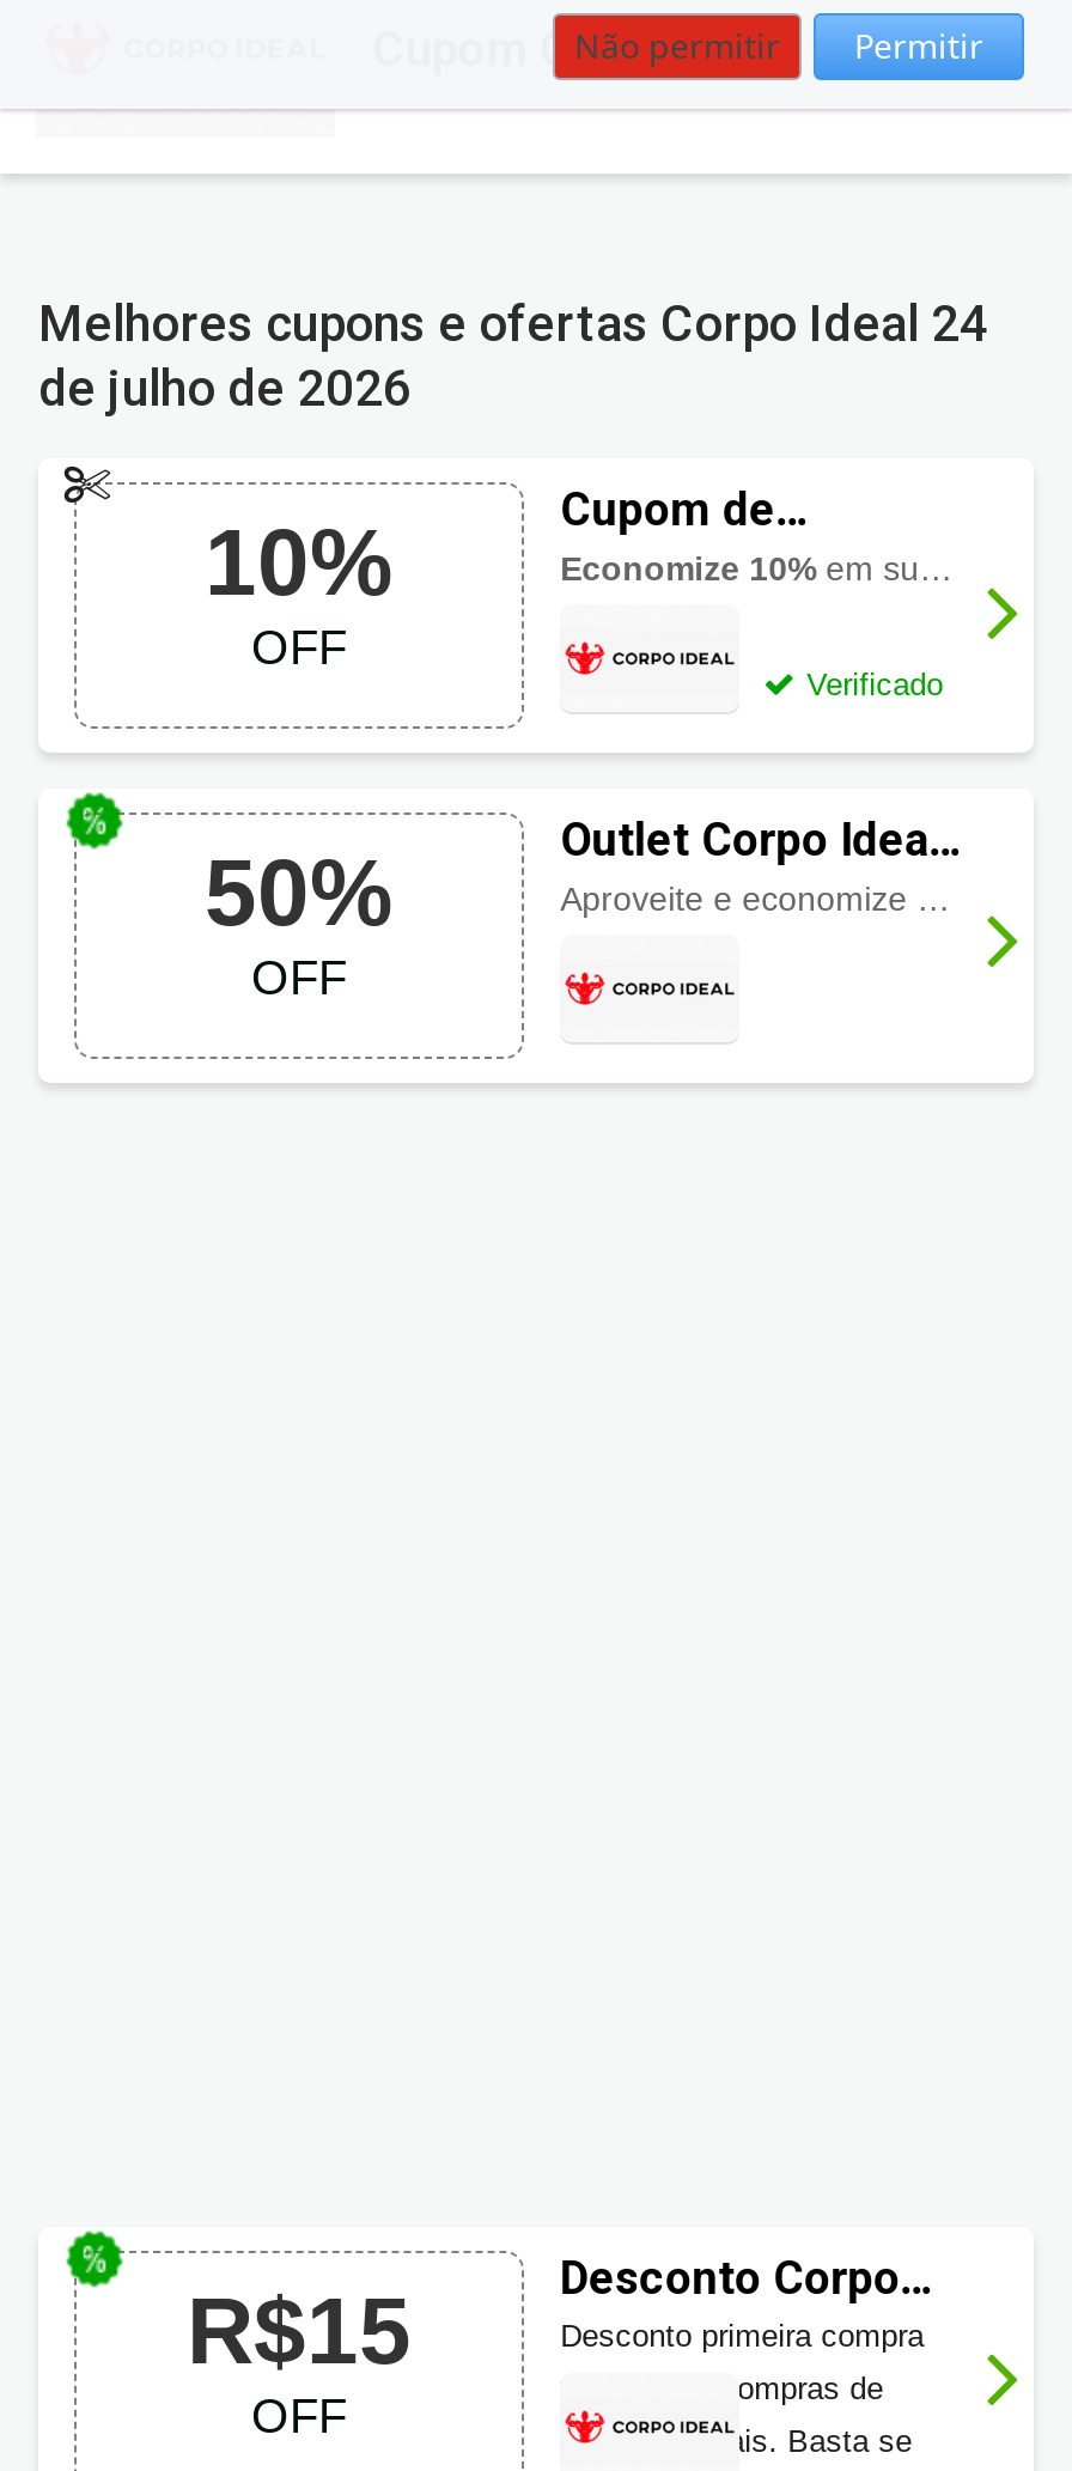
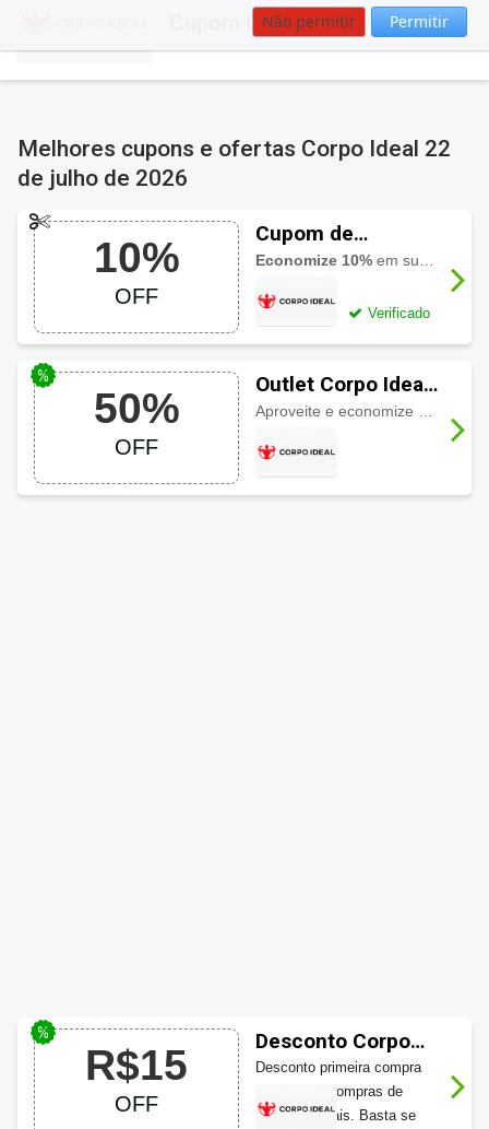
[38,296,988,354] Melhores cupons e ofertas Corpo Ideal 24 -> [17,136,451,162] Melhores cupons e ofertas Corpo Ideal 22

